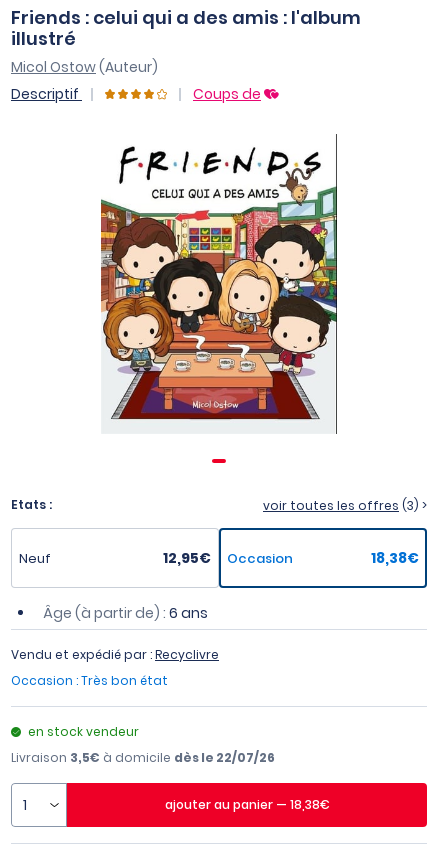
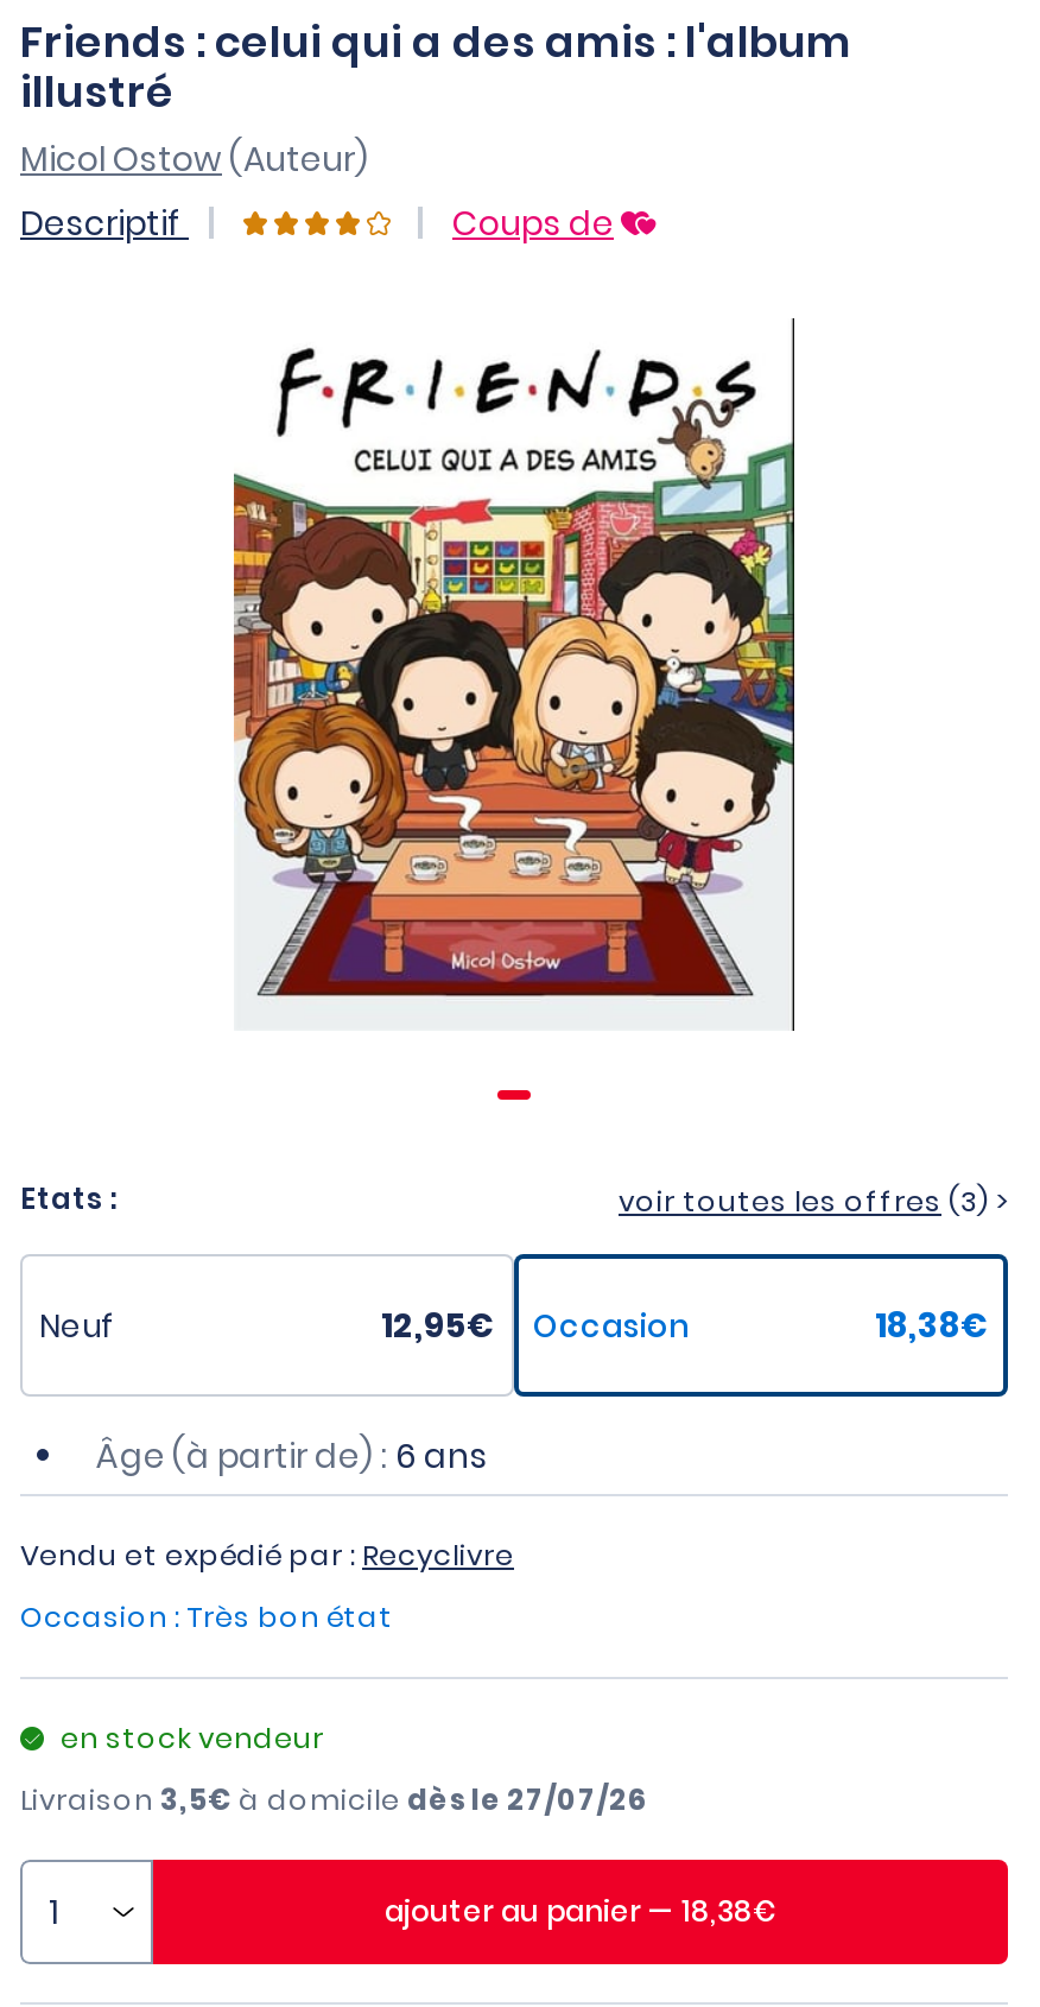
[11,749,275,766] Livraison 3,5€à domicile dès le 22/07/26 -> [20,1779,647,1820] Livraison 3,5€à domicile dès le 27/07/26

